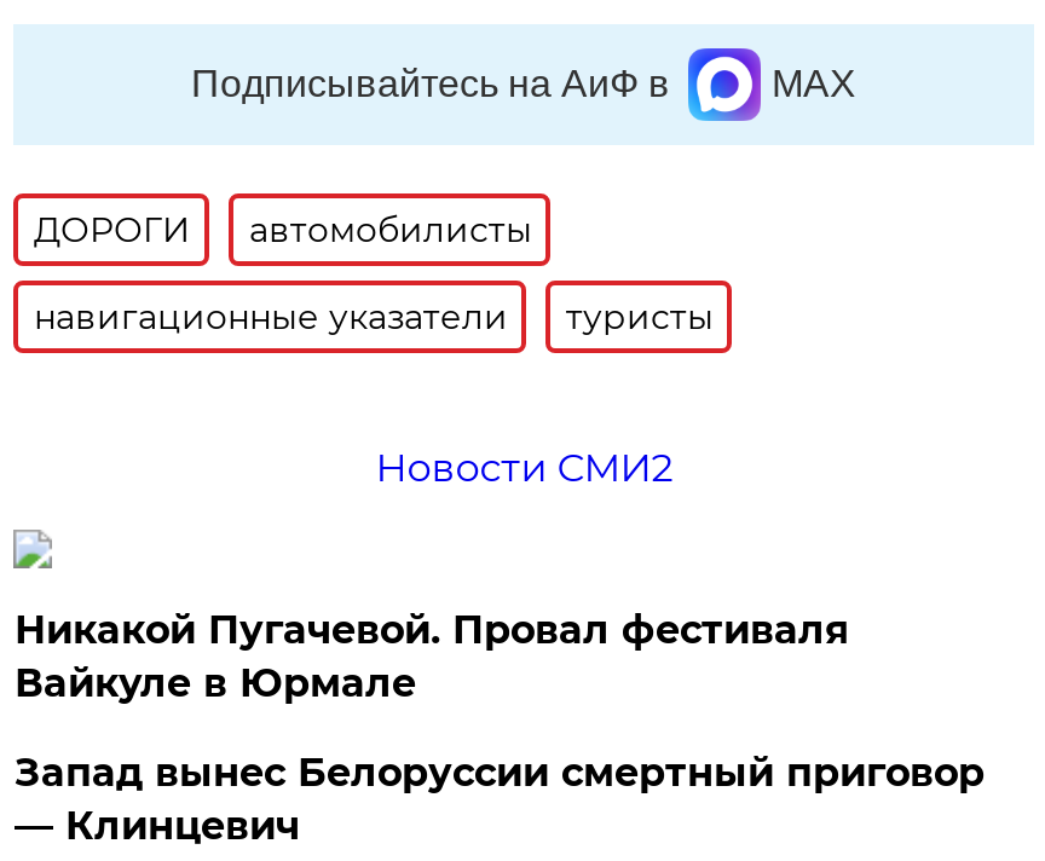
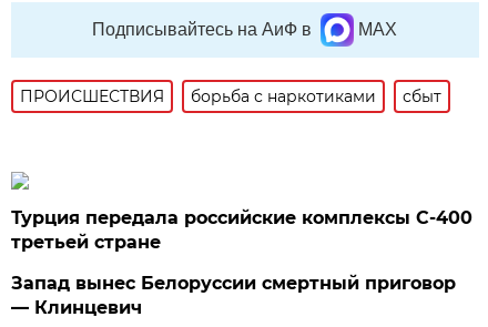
[34,208,713,491] ДОРОГИ | автомобилисты | навигационные указатели | туристы | Новости СМИ2 -> [20,86,442,106] ПРОИСШЕСТВИЯ | борьба с наркотиками | сбыт
[14,607,849,706] Никакой Пугачевой. Провал фестиваля | Вайкуле в Юрмале -> [12,207,473,253] Турция передала российские комплексы С-400 | третьей стране

